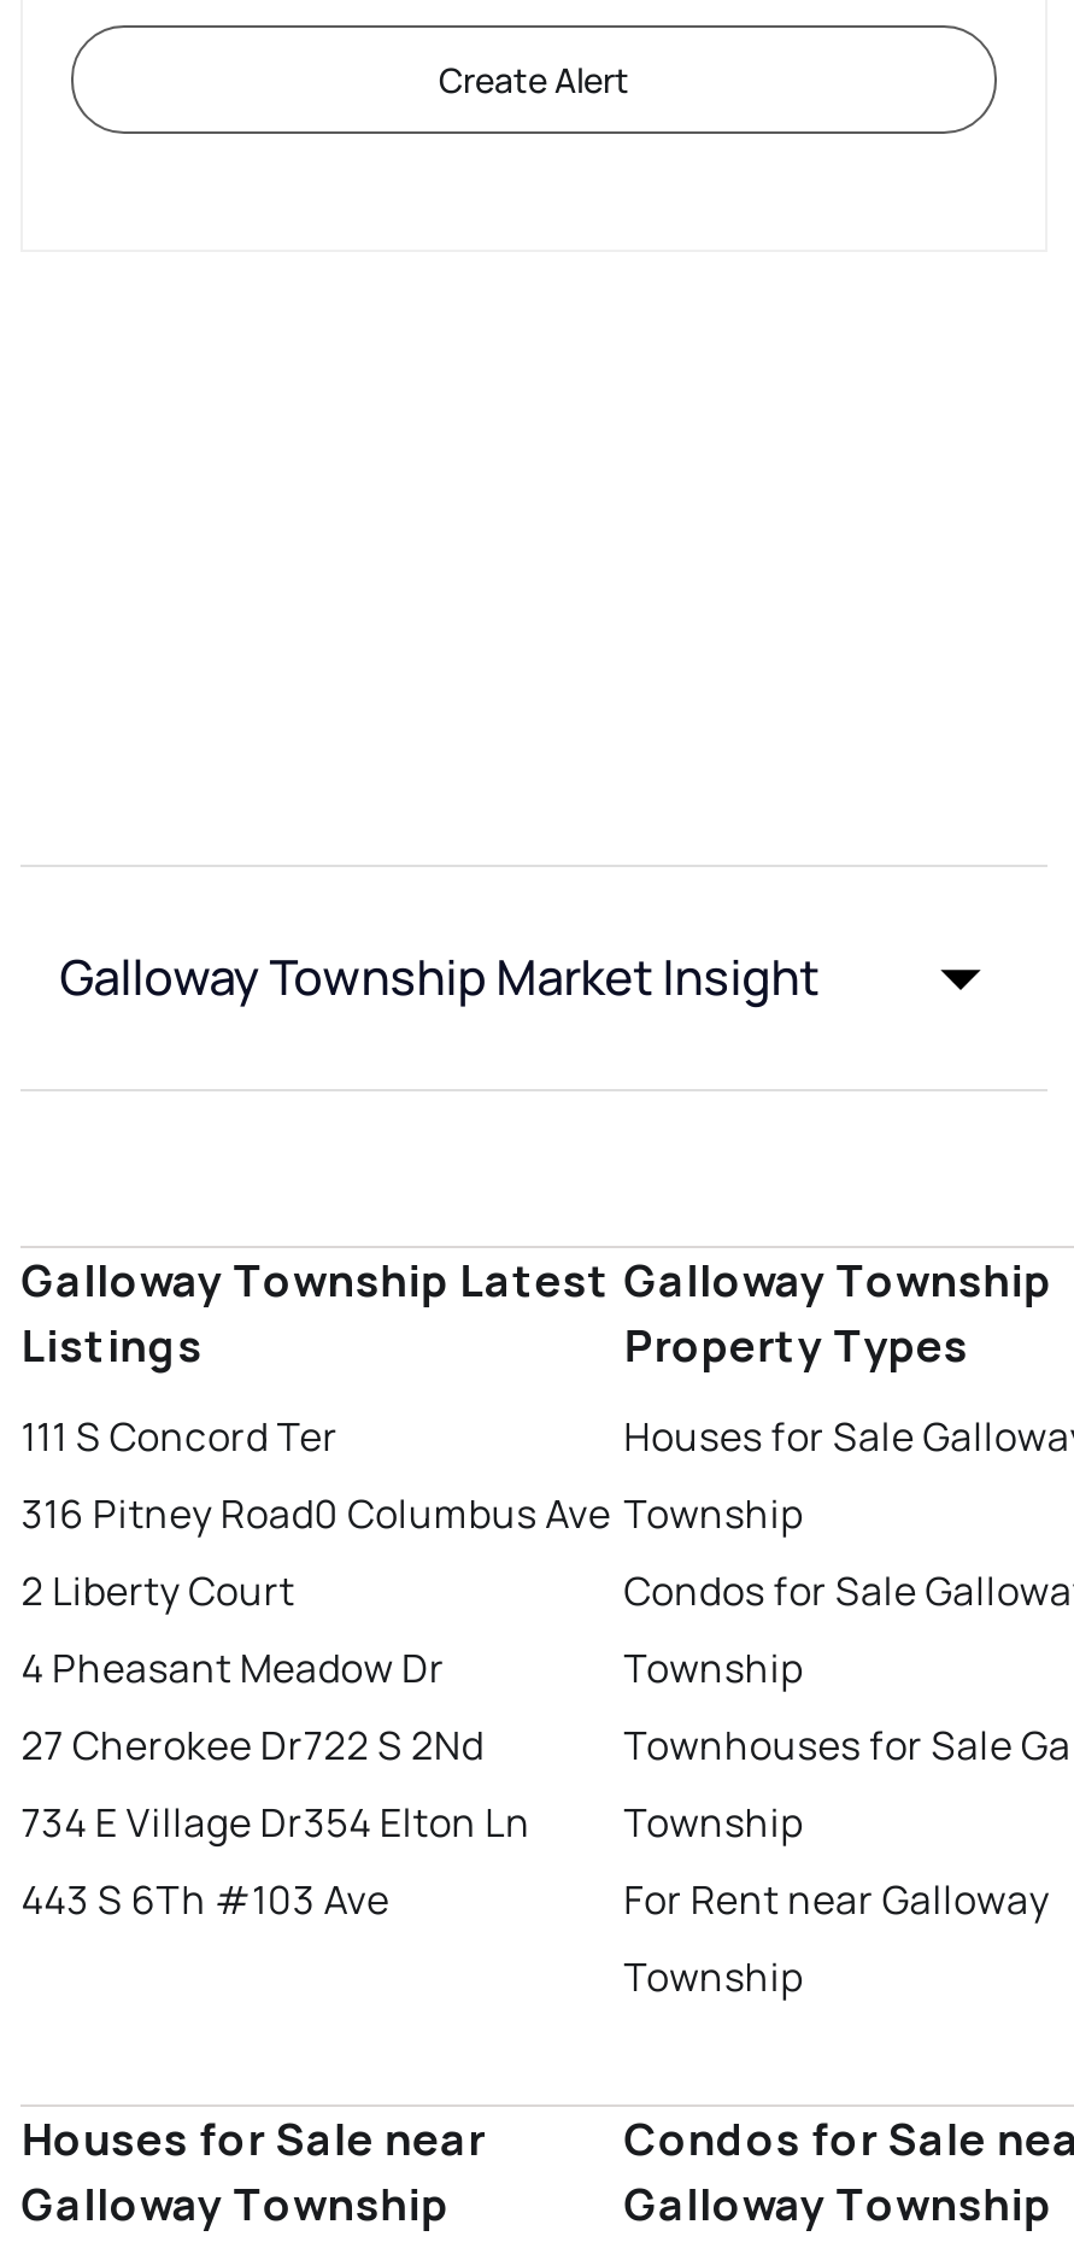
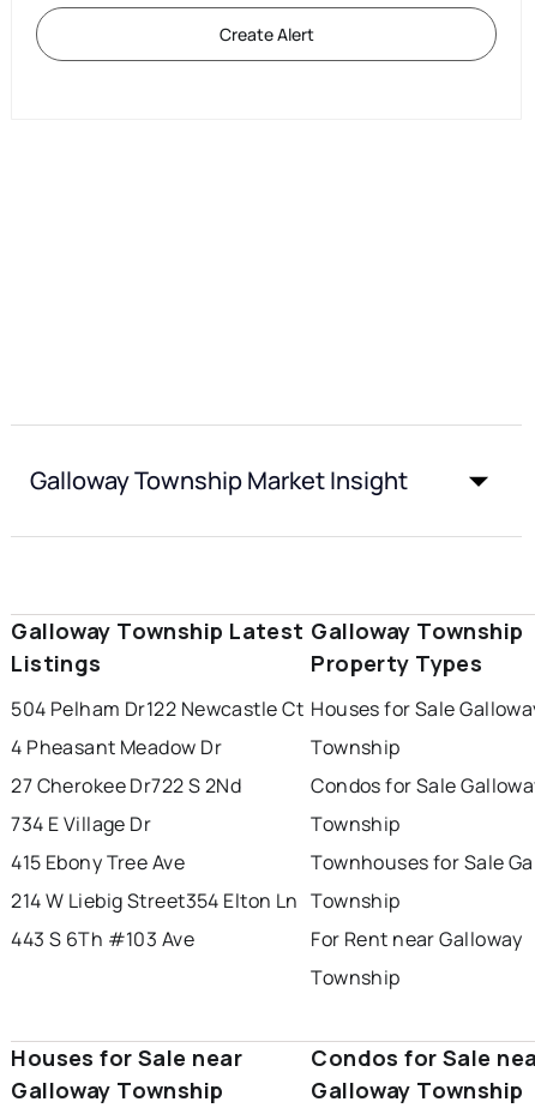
[21,1409,611,1616] 111 S Concord Ter | 316 Pitney Road0 Columbus Ave | 2 Liberty Court -> [11,695,303,721] 504 Pelham Dr122 Newcastle Ct
moved [21,1640,484,1771] -> [11,733,241,798]: 4 Pheasant Meadow Dr | 27 Cherokee Dr722 S 2Nd
[21,1795,530,1848] 734 E Village Dr354 Elton Ln -> [11,810,298,913] 734 E Village Dr | 415 Ebony Tree Ave | 214 W Liebig Street354 Elton Ln

